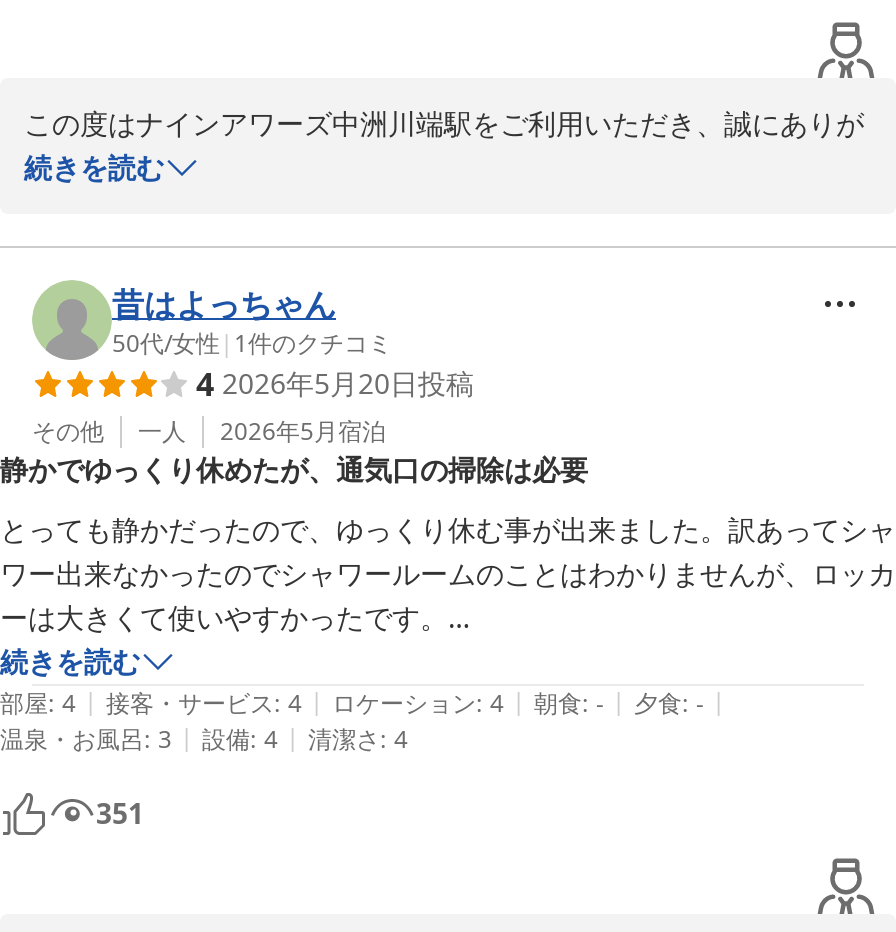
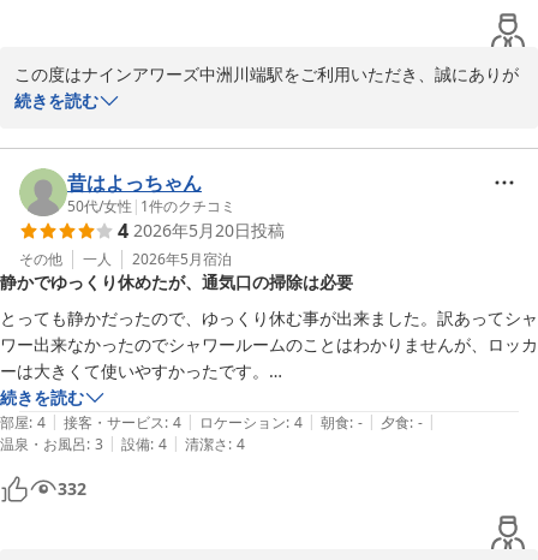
[96,794,144,832] 351 -> [58,477,86,500] 332

